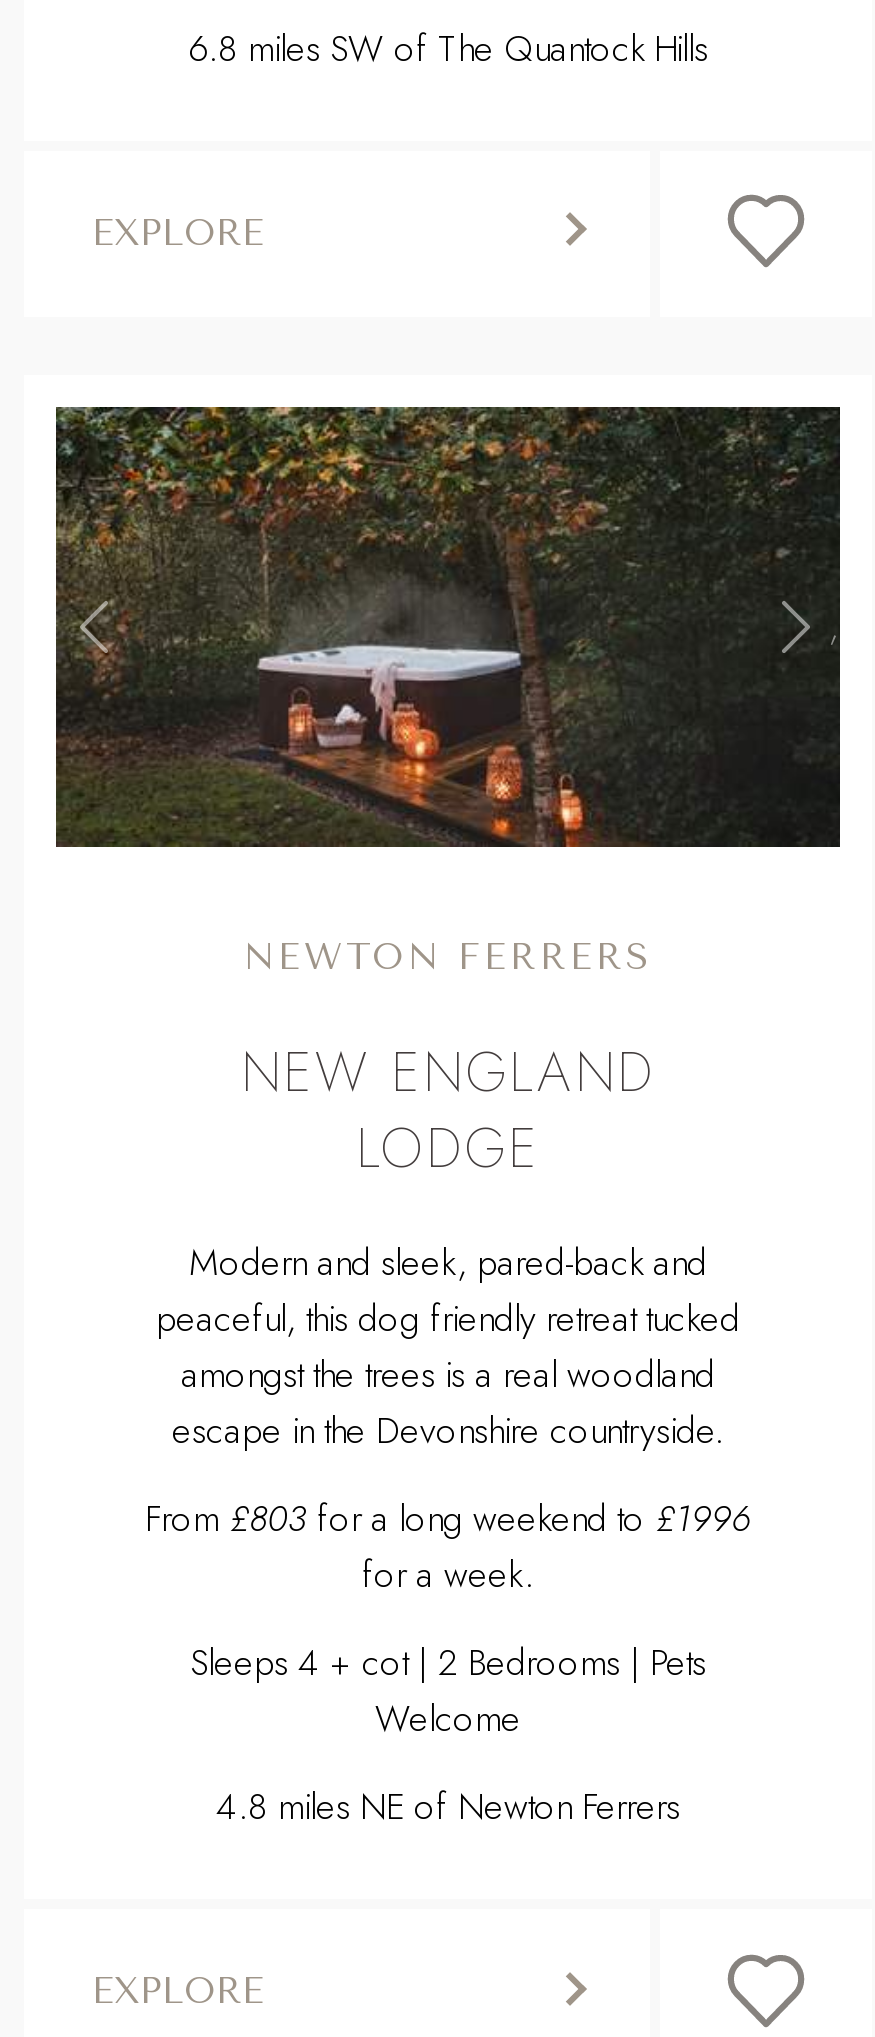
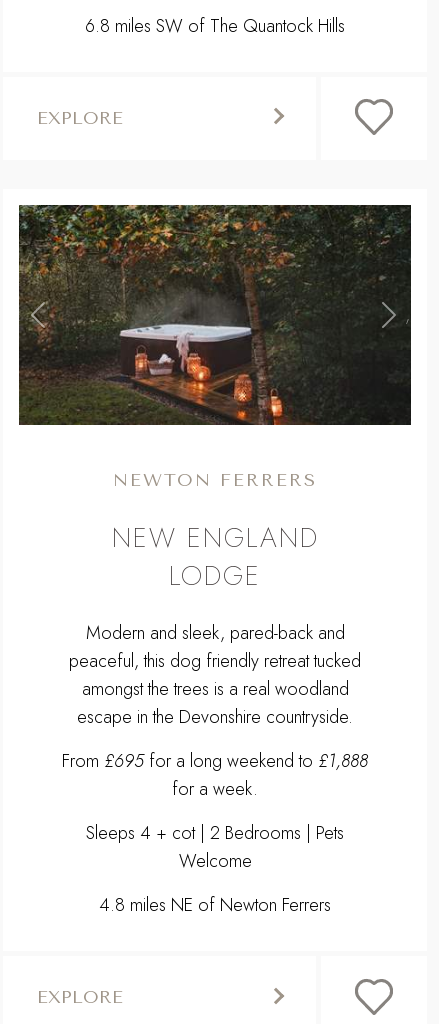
[145,1494,751,1546] From £803 for a long weekend to £1996 -> [62,748,368,774] From £695 for a long weekend to £1,888

